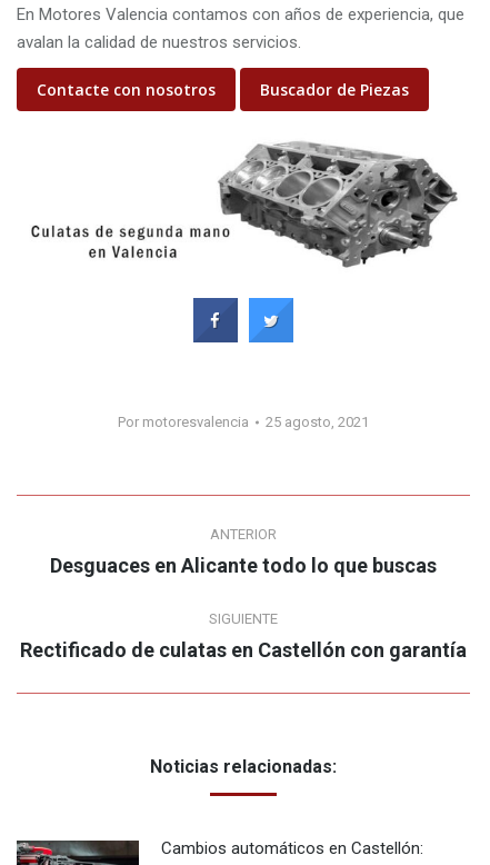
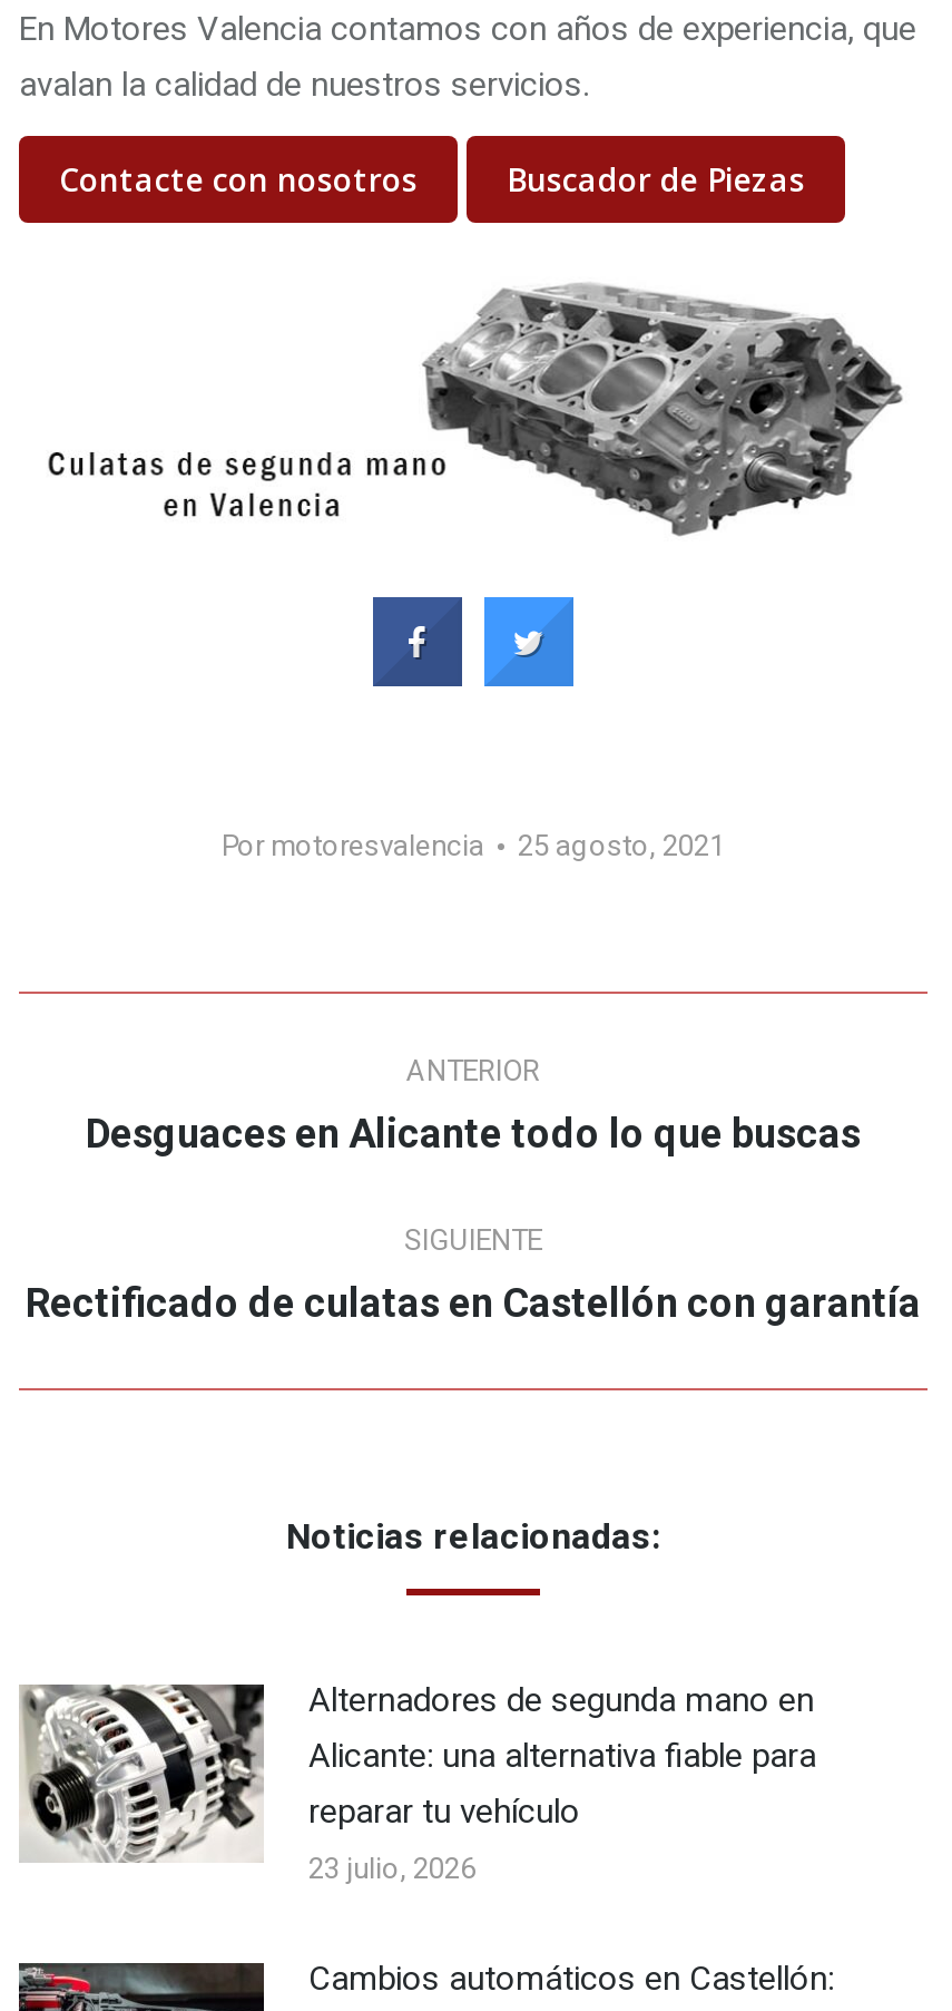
none -> [19,1680,816,1885] [image] | Alternadores de segunda mano en | Alicante: una alternativa fiable para | reparar tu vehículo | 23 julio, 2026

